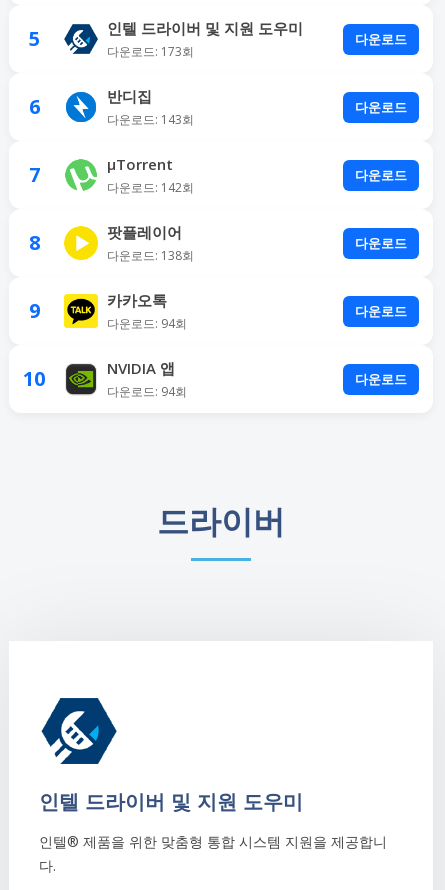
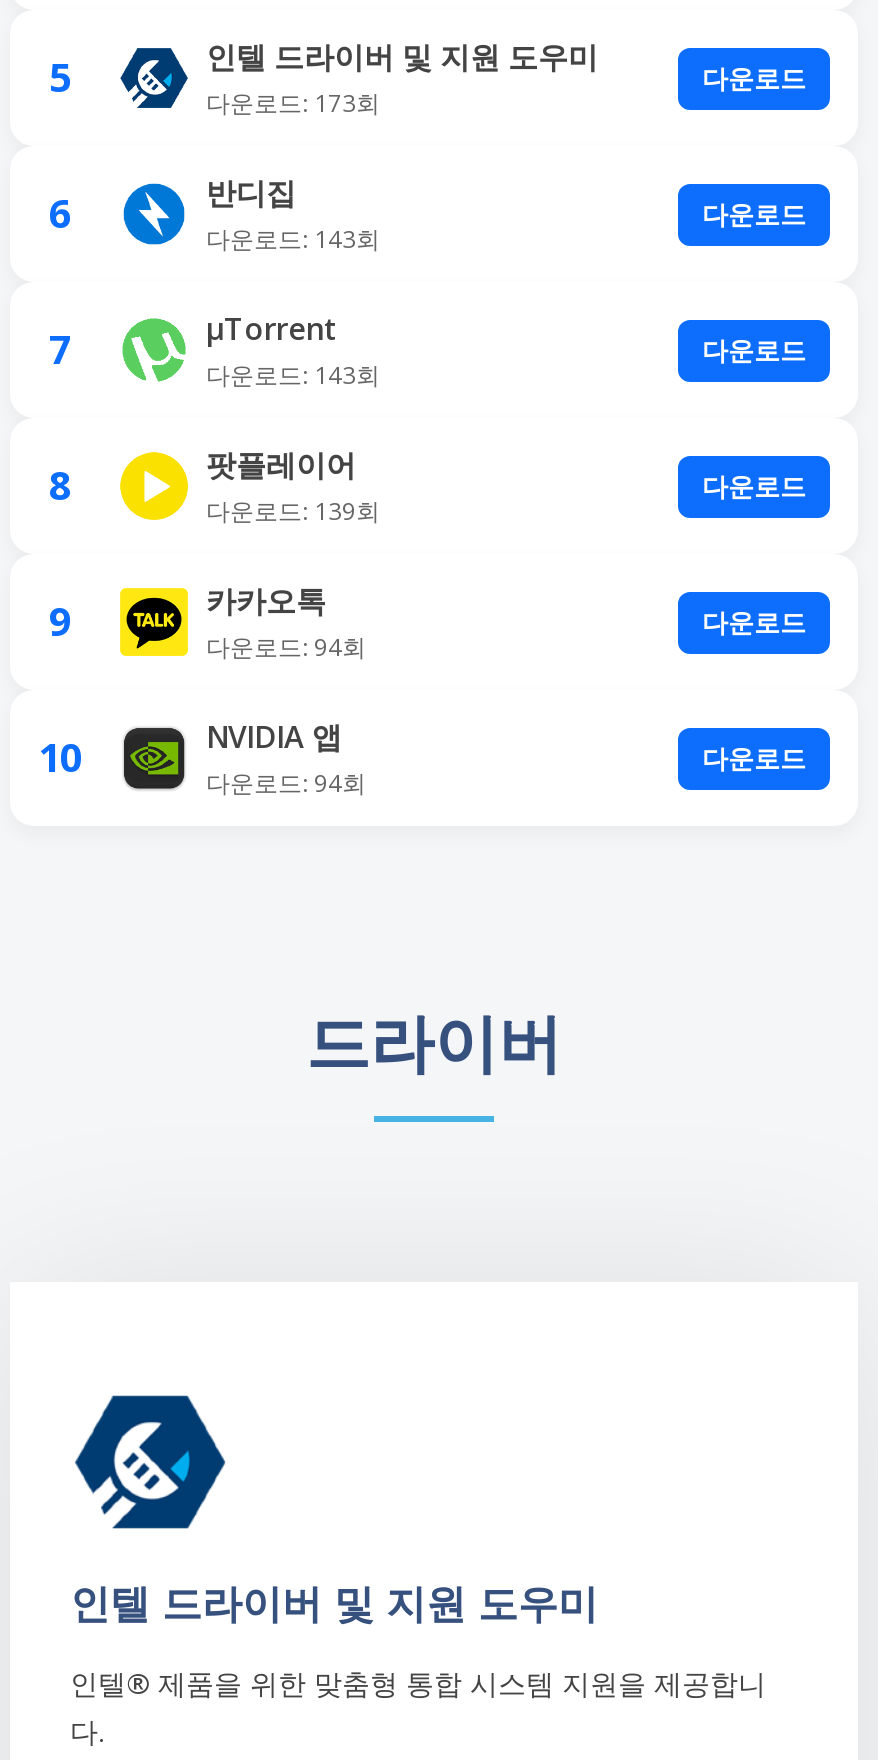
[107,179,194,196] 다운로드: 142회 -> [206,358,380,392] 다운로드: 143회
[107,247,194,264] 다운로드: 138회 -> [206,494,380,528] 다운로드: 139회

